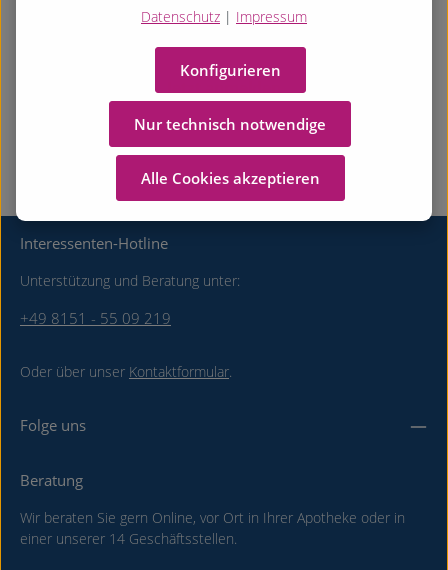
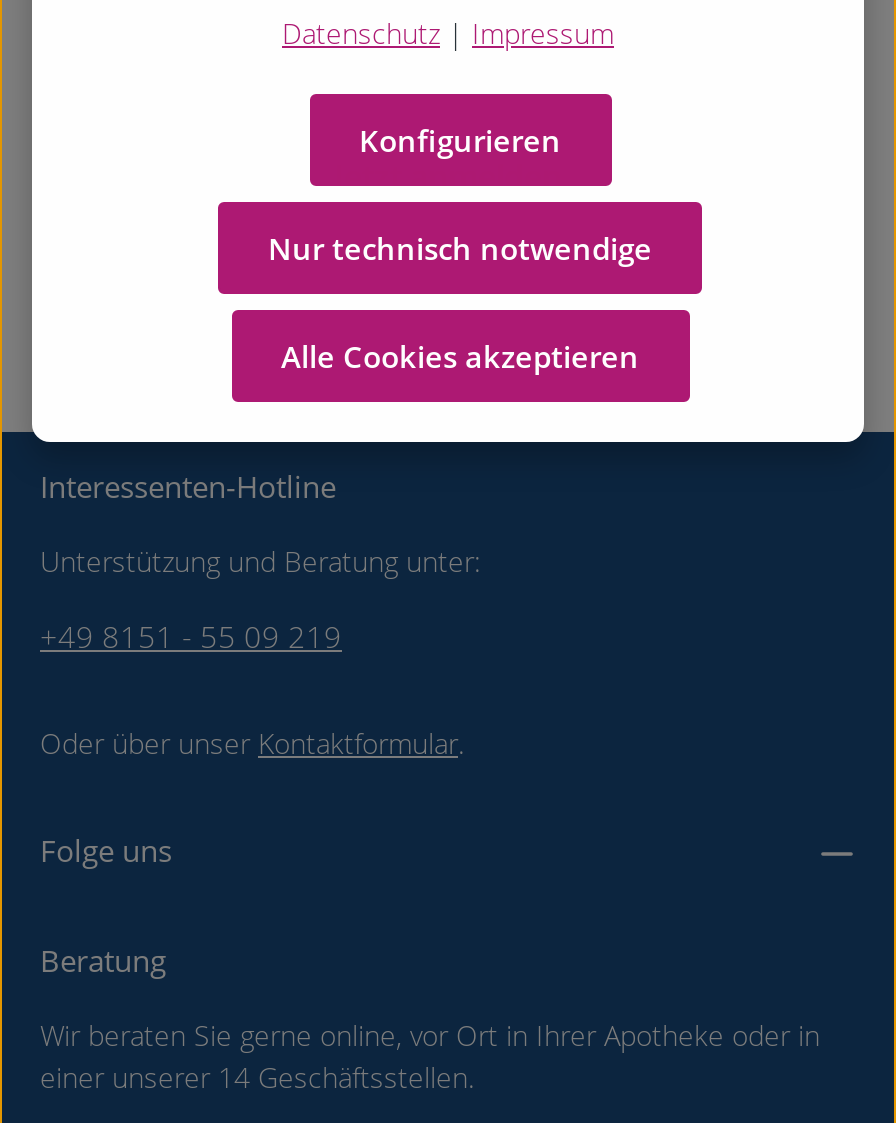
[20,508,405,527] Wir beraten Sie gern Online, vor Ort in Ihrer Apotheke oder in -> [40,1015,820,1053] Wir beraten Sie gerne online, vor Ort in Ihrer Apotheke oder in

